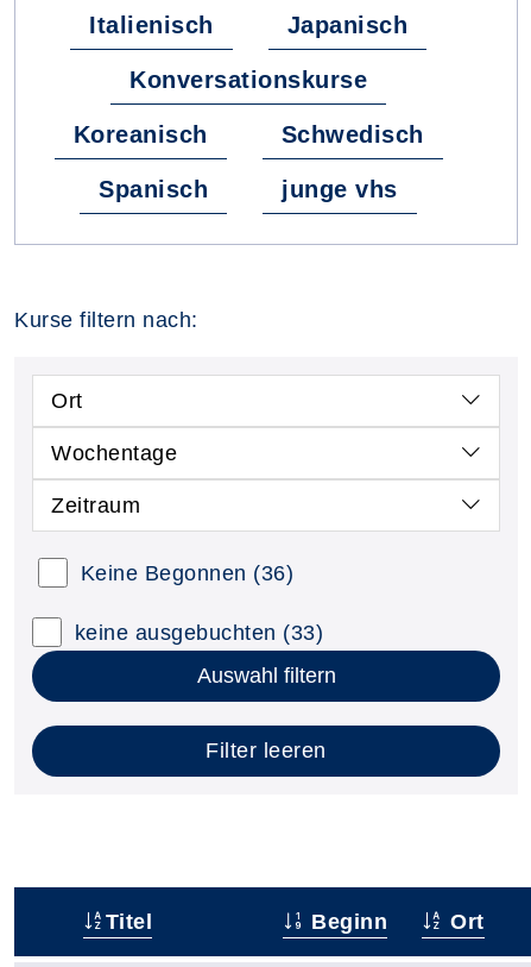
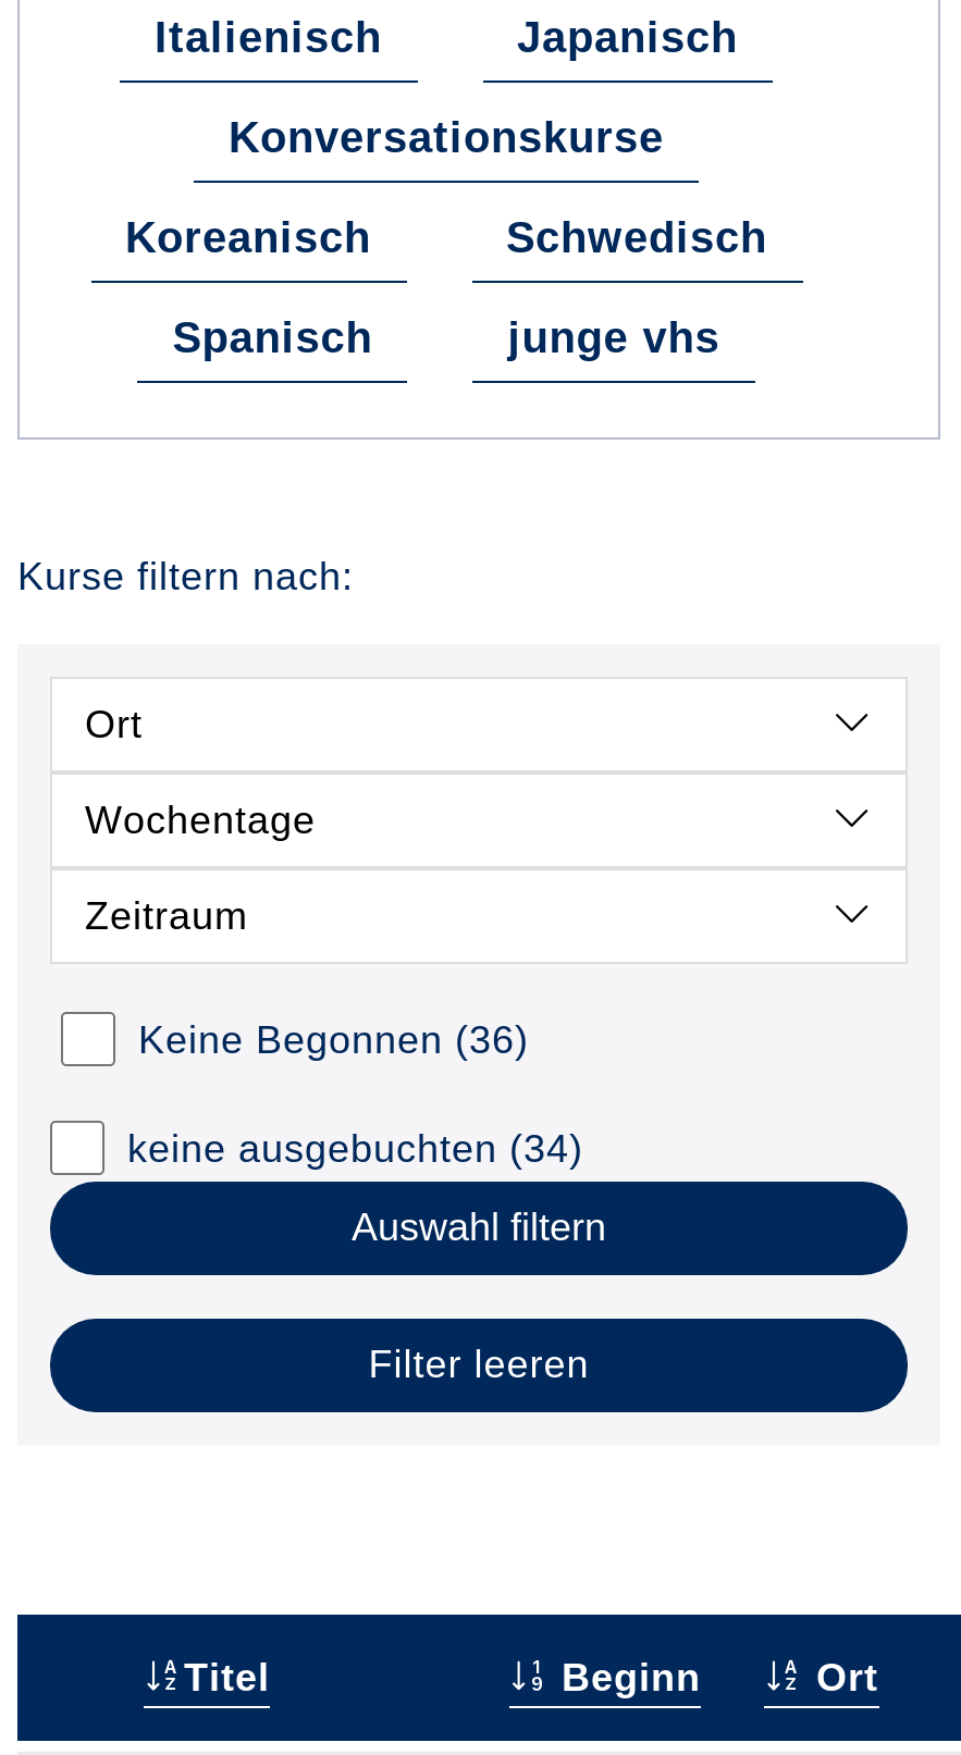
[74,621,323,644] keine ausgebuchten (33) -> [127,1127,583,1170] keine ausgebuchten (34)

